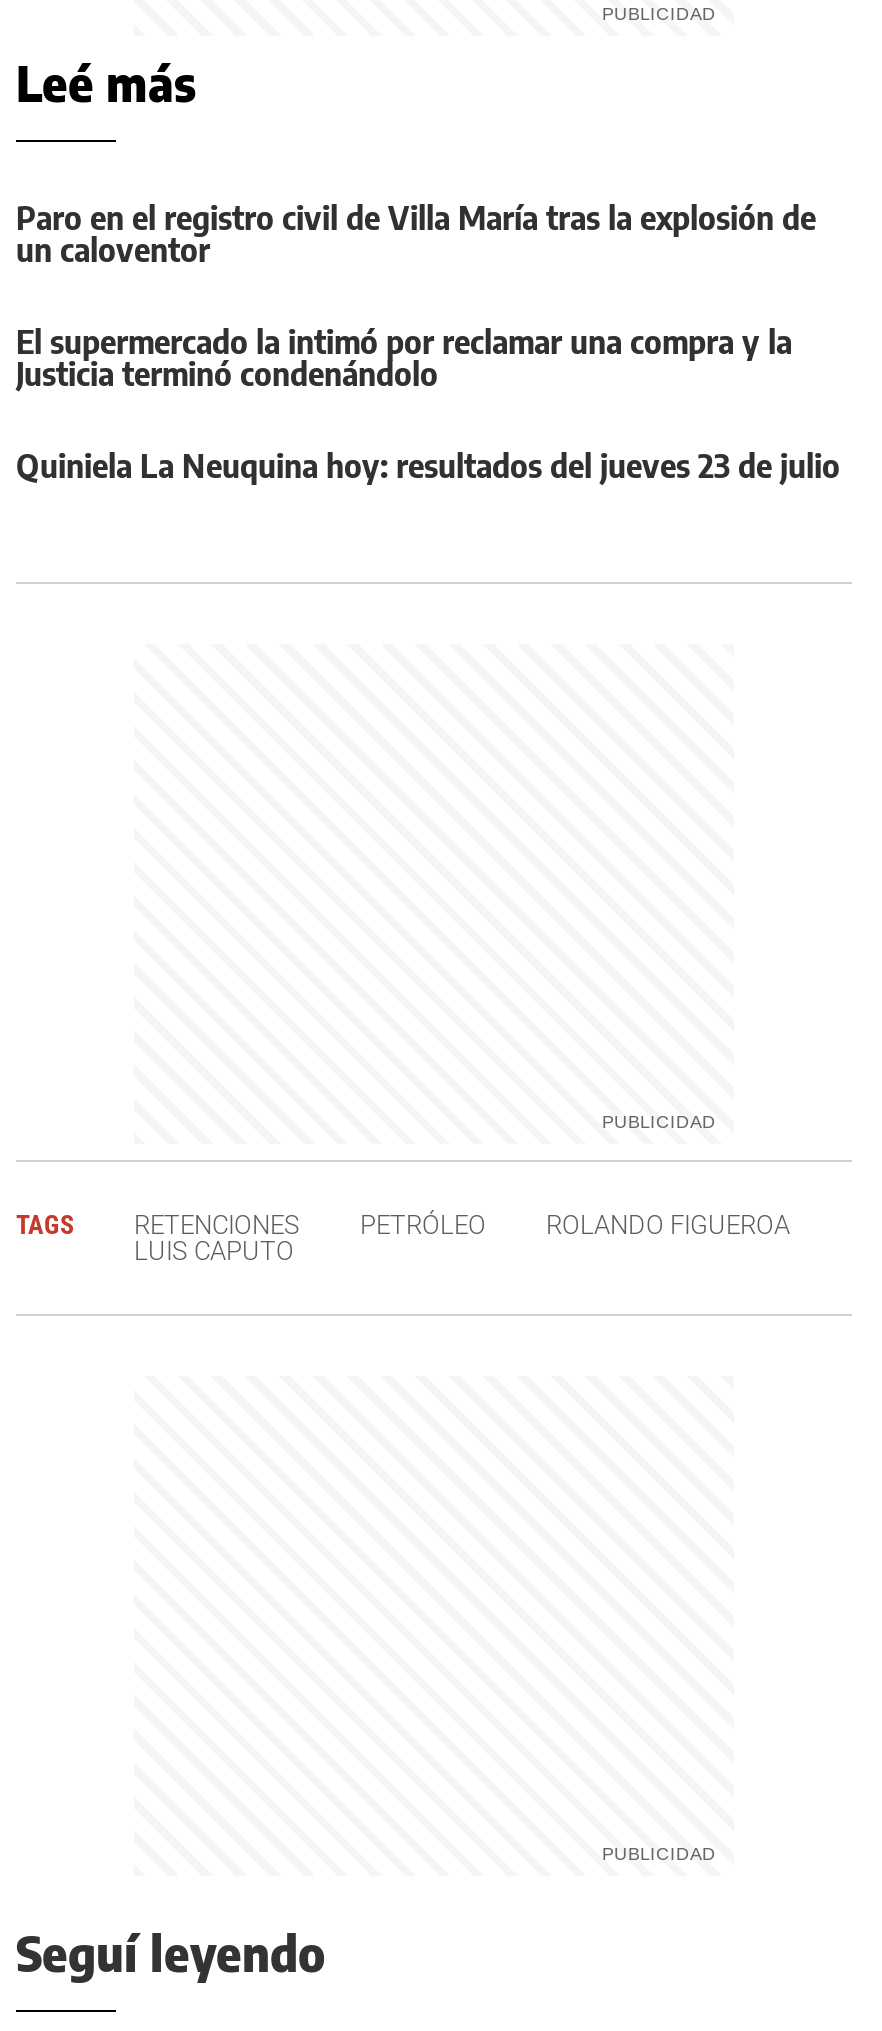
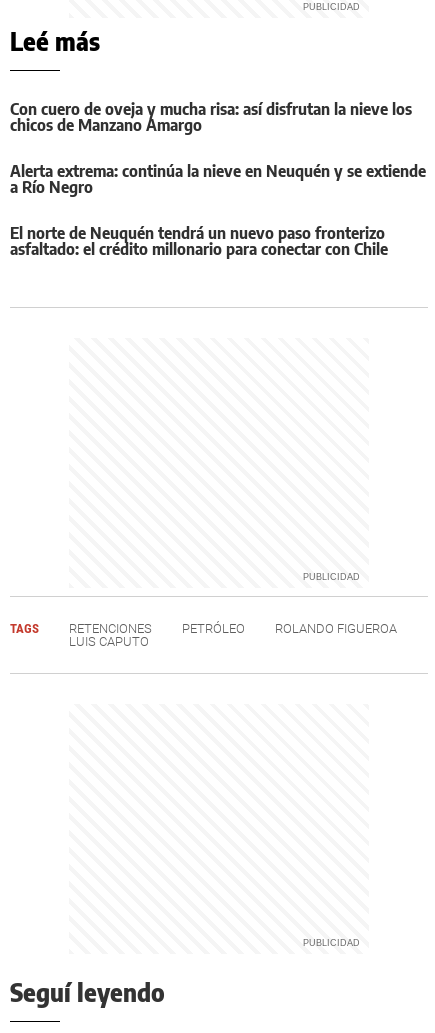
[16,198,816,270] Paro en el registro civil de Villa María tras la explosión de | un caloventor -> [10,99,412,135] Con cuero de oveja y mucha risa: así disfrutan la nieve los | chicos de Manzano Amargo
[16,322,792,394] El supermercado la intimó por reclamar una compra y la | Justicia terminó condenándolo -> [10,161,426,197] Alerta extrema: continúa la nieve en Neuquén y se extiende | a Río Negro
[16,446,840,486] Quiniela La Neuquina hoy: resultados del jueves 23 de julio -> [10,223,388,259] El norte de Neuquén tendrá un nuevo paso fronterizo | asfaltado: el crédito millonario para conectar con Chile

